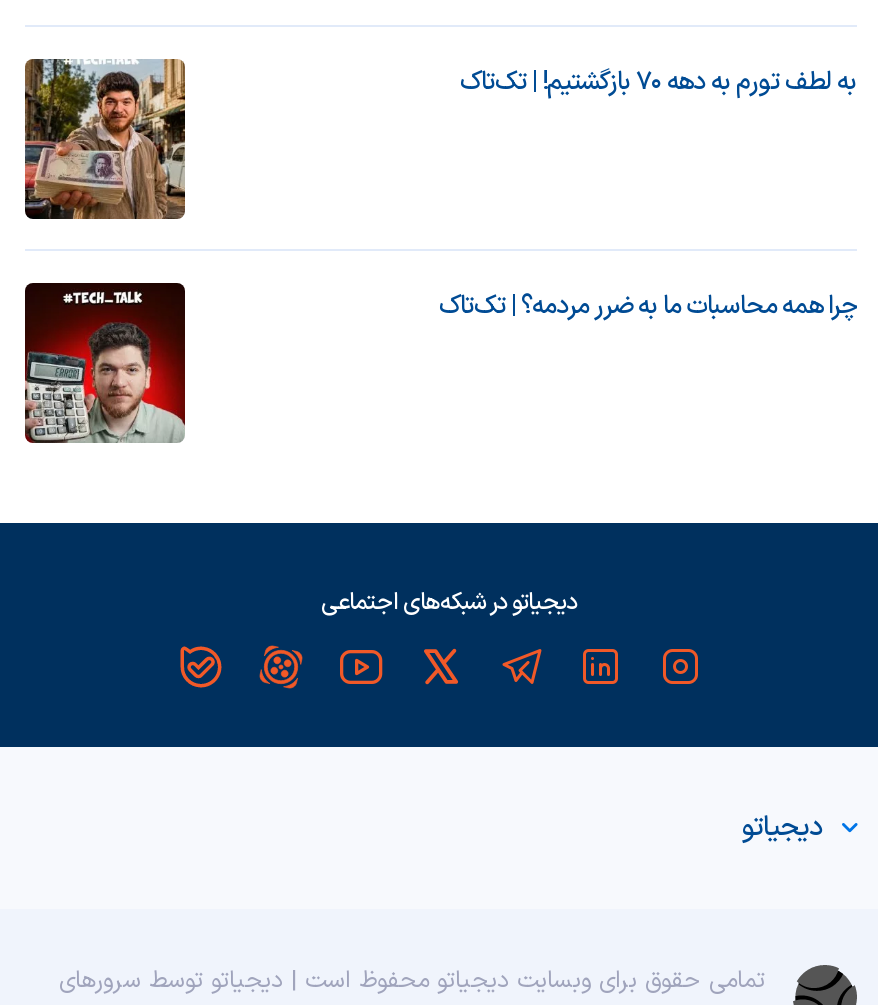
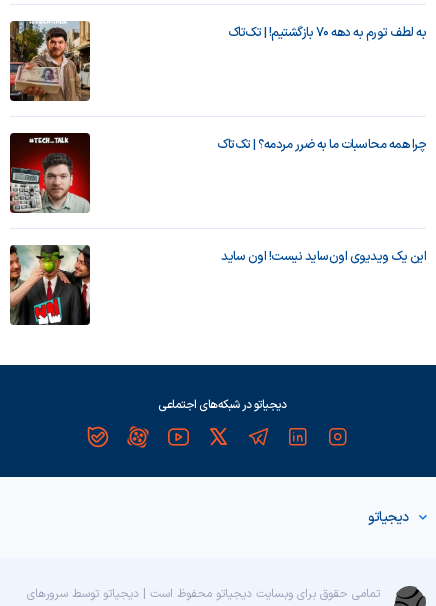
none -> [9,244,91,325] [image]
none -> [221,247,426,267] این یک ویدیوی اون‌ساید نیست! اون ساید

